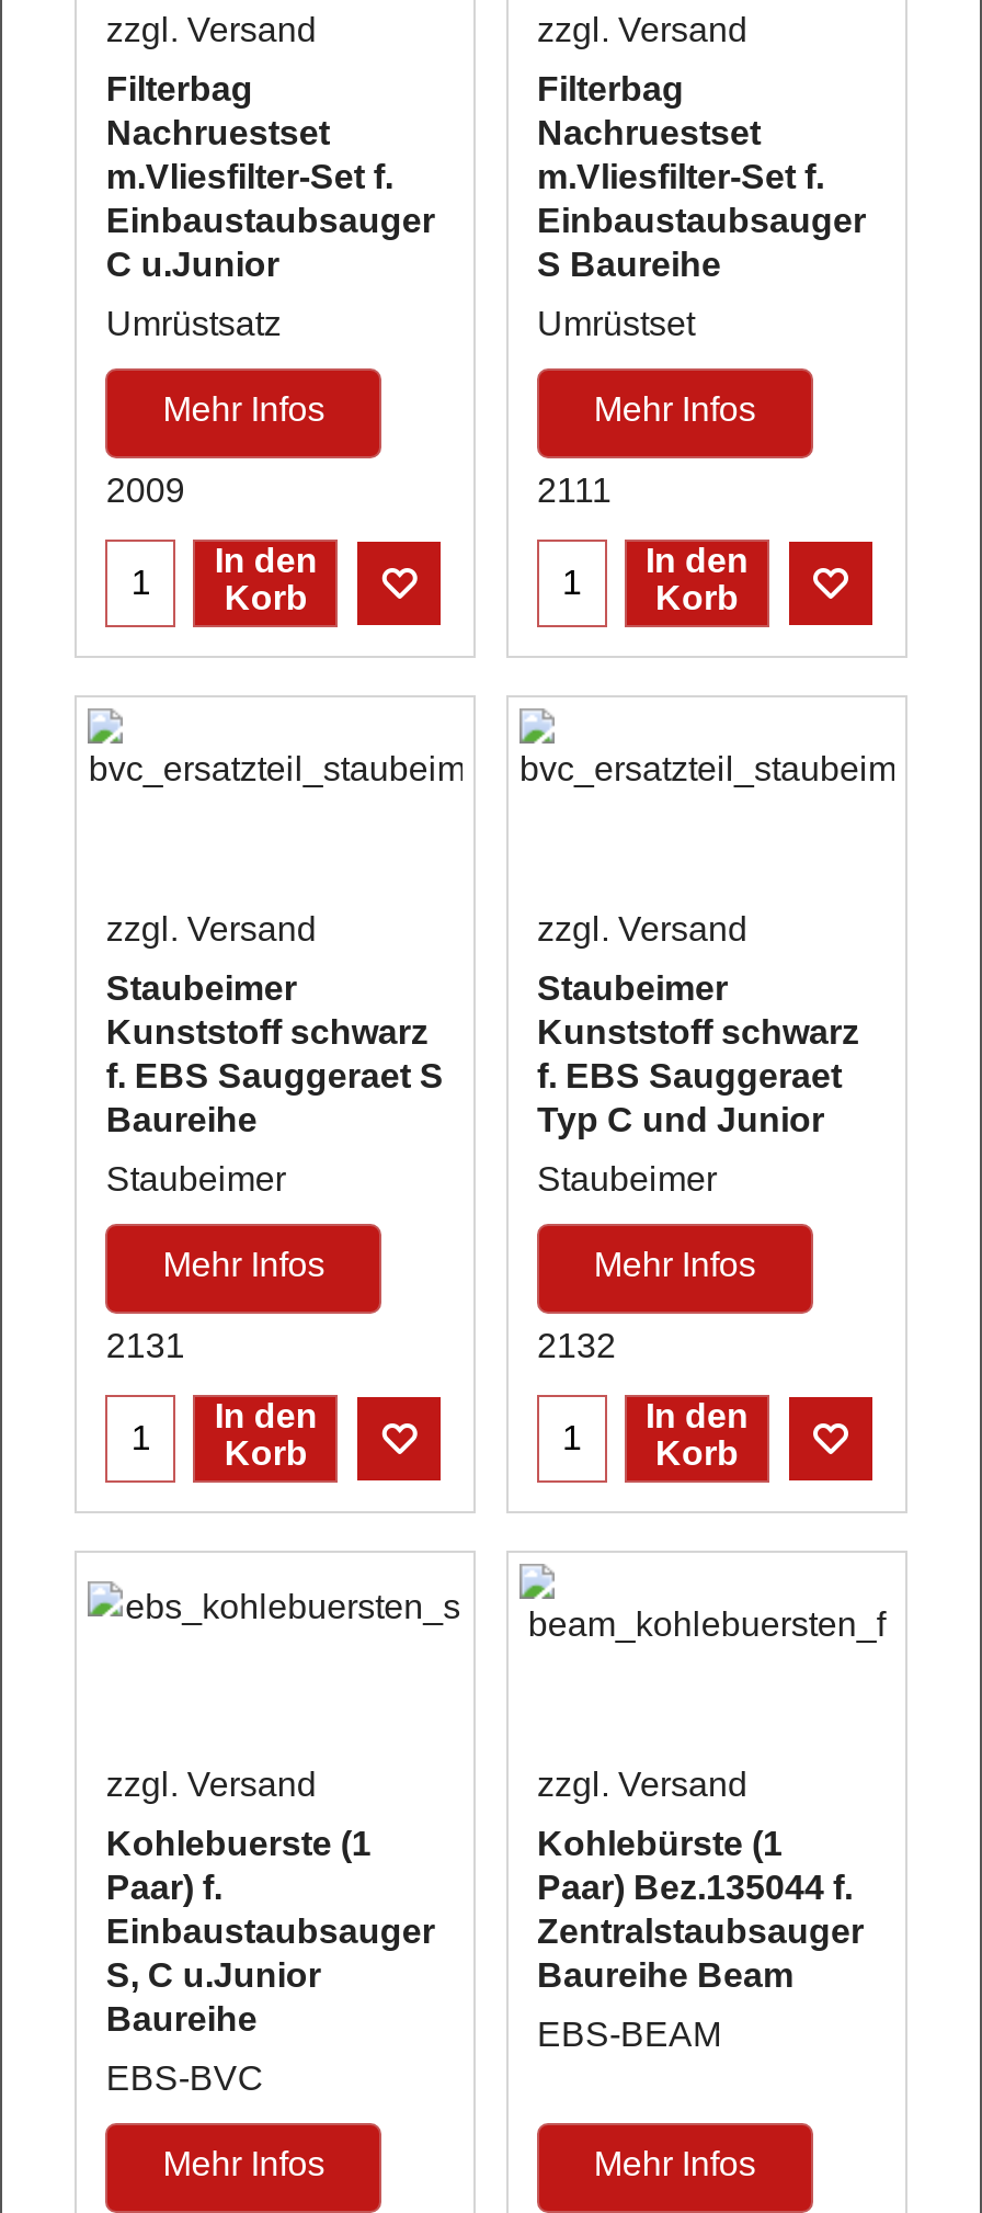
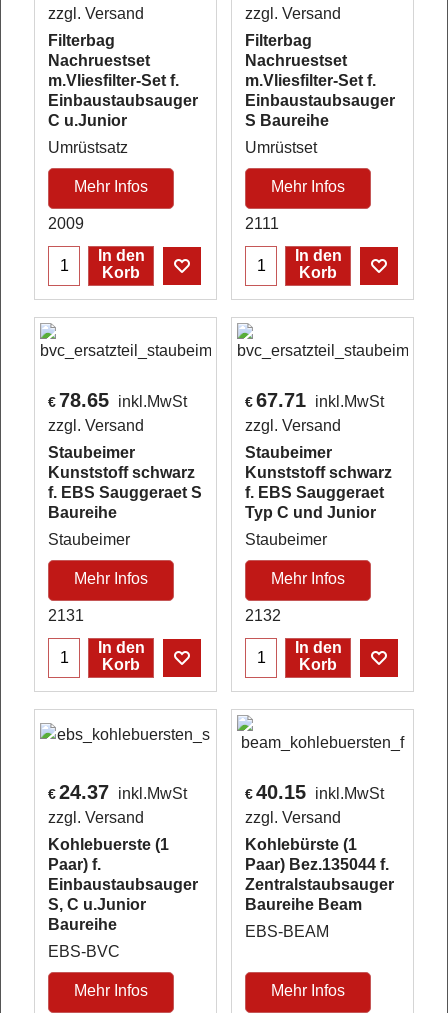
none -> [48,389,187,411] € 78.65 inkl.MwSt
none -> [245,389,384,411] € 67.71 inkl.MwSt
none -> [48,781,187,803] € 24.37 inkl.MwSt
none -> [245,781,384,803] € 40.15 inkl.MwSt

